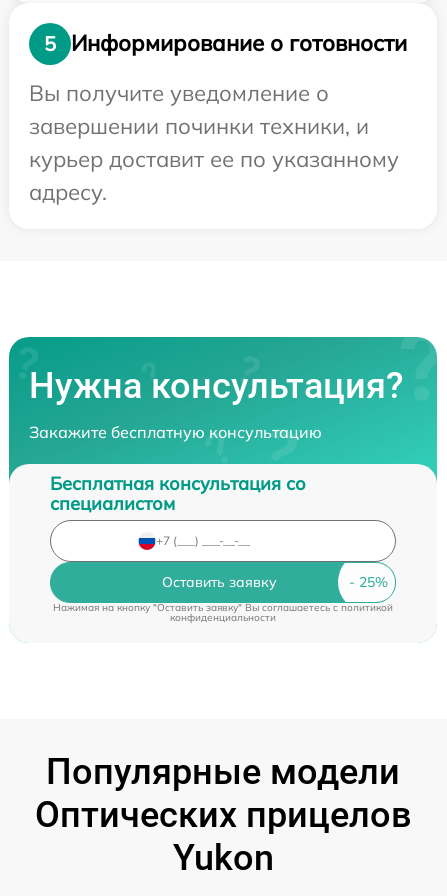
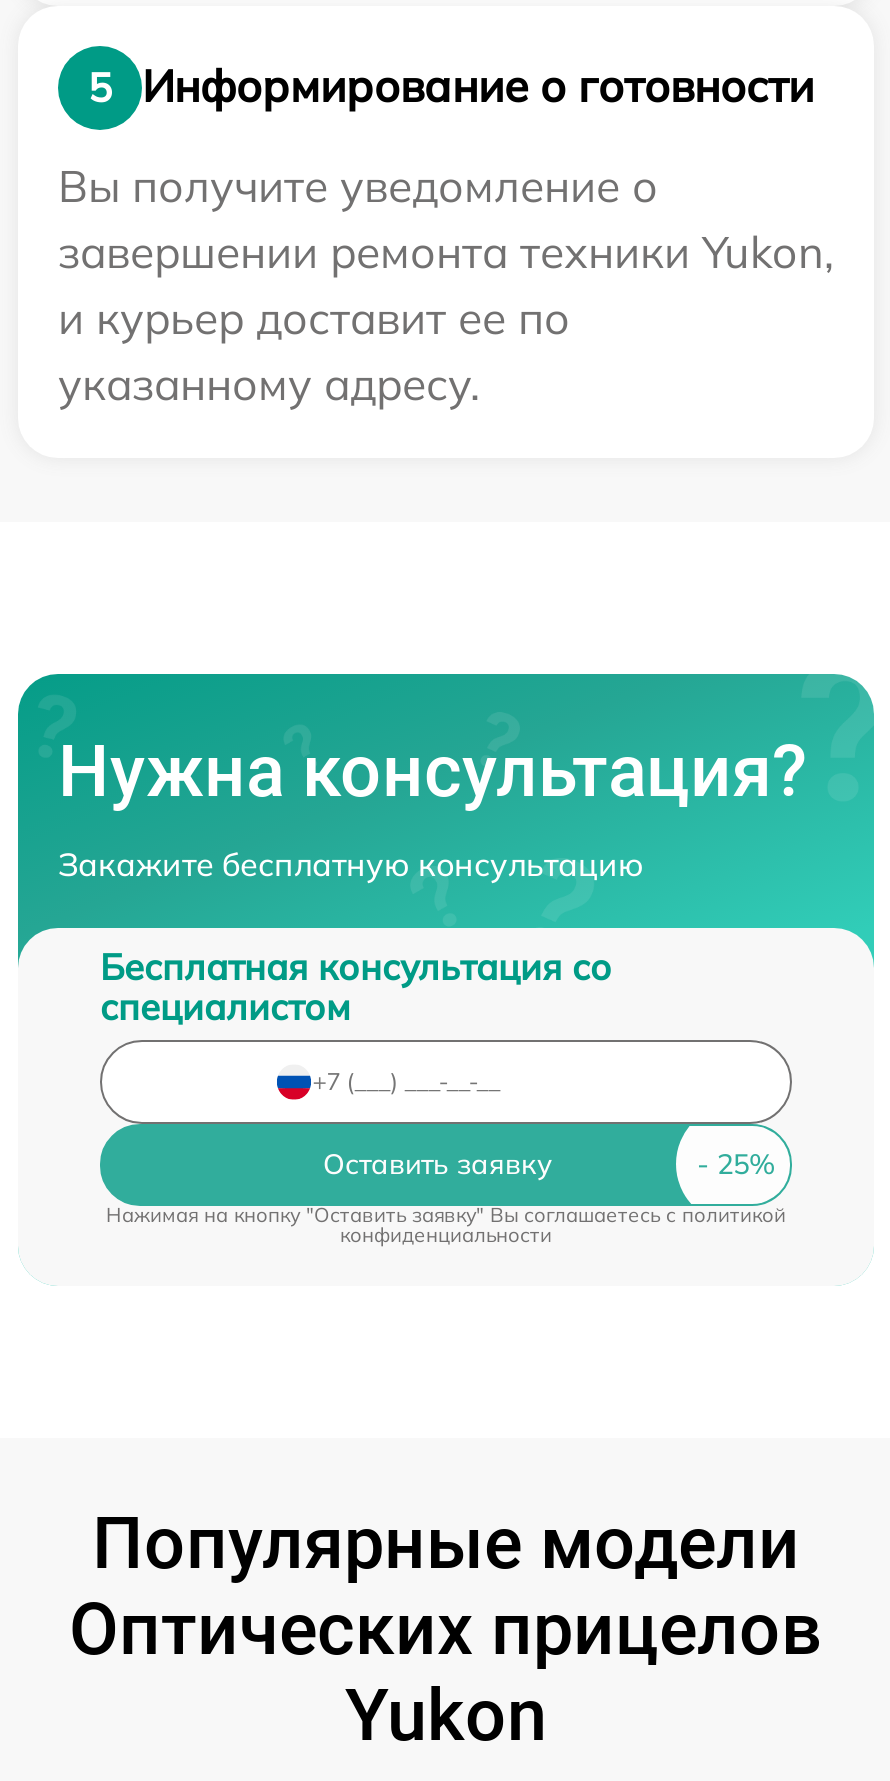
[29,112,399,206] завершении починки техники, и | курьер доставит ее по указанному | адресу. -> [58,224,834,412] завершении ремонта техники Yukon, | и курьер доставит ее по | указанному адресу.

